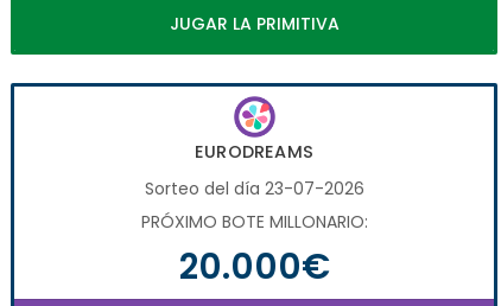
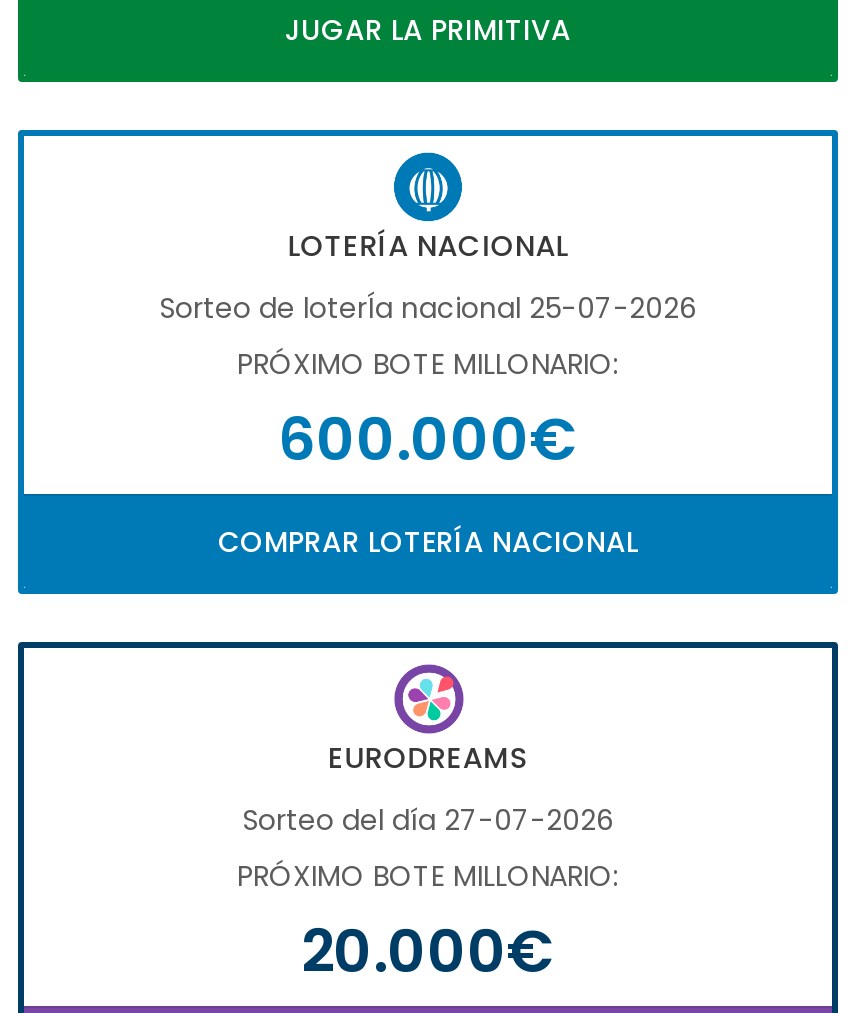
none -> [18,127,838,595] [image] | LOTERÍA NACIONAL | Sorteo de loterÍa nacional 25-07-2026 | PRÓXIMO BOTE MILLONARIO: | 600.000€ | COMPRAR LOTERÍA NACIONAL
[144,176,364,200] Sorteo del día 23-07-2026 -> [242,800,614,840] Sorteo del día 27-07-2026

